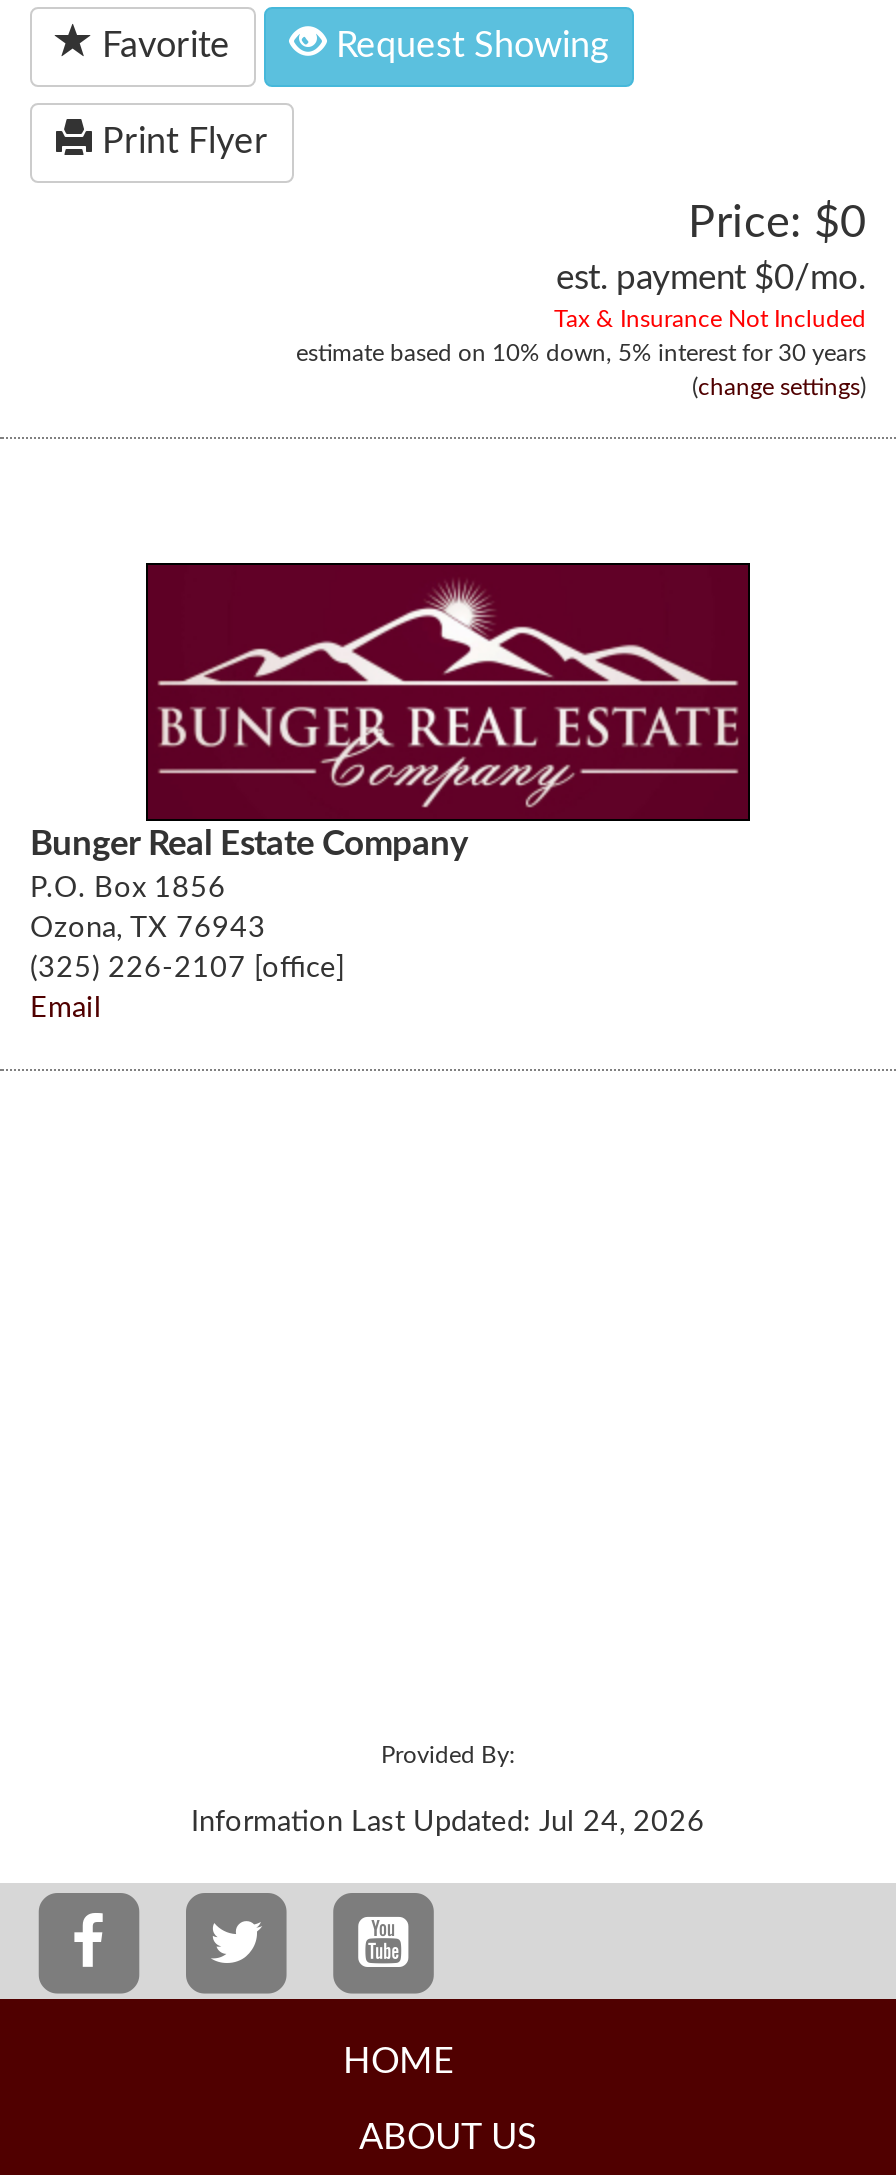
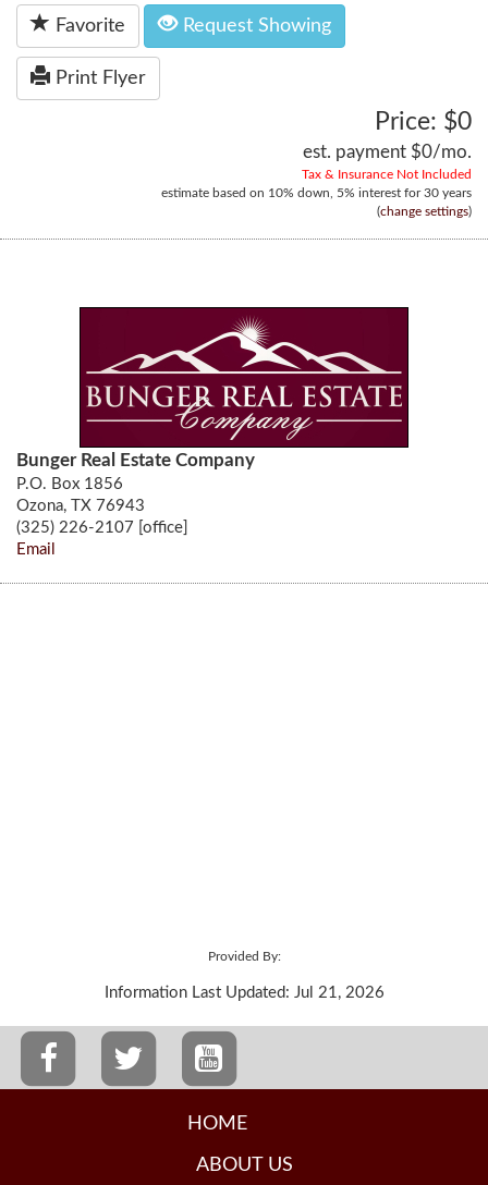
[191,1807,705,1837] Information Last Updated: Jul 24, 2026 -> [104,985,384,1001] Information Last Updated: Jul 21, 2026

